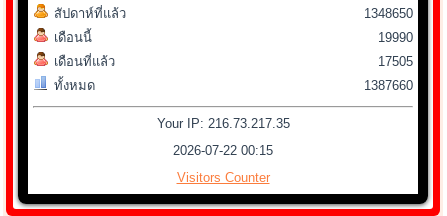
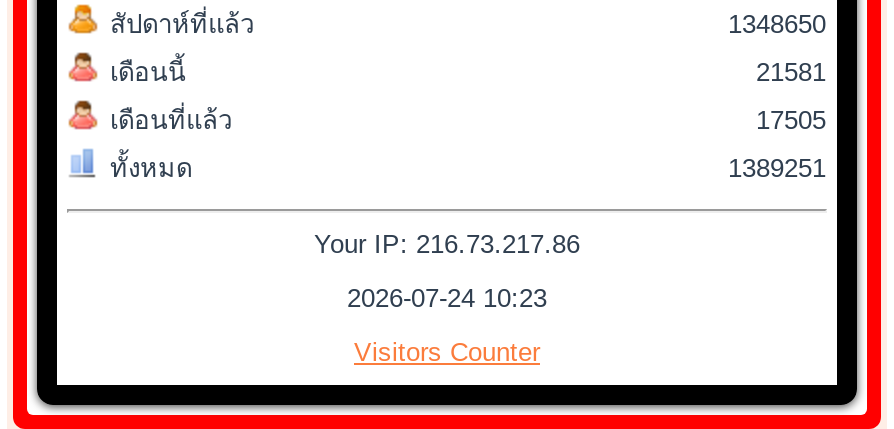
[377,30,412,45] 19990 -> [756,57,826,87] 21581
[363,78,412,93] 1387660 -> [728,153,826,183] 1389251
[156,116,289,131] Your IP: 216.73.217.35 -> [314,228,580,258] Your IP: 216.73.217.86
[173,143,273,158] 2026-07-22 00:15 -> [347,282,547,312] 2026-07-24 10:23

